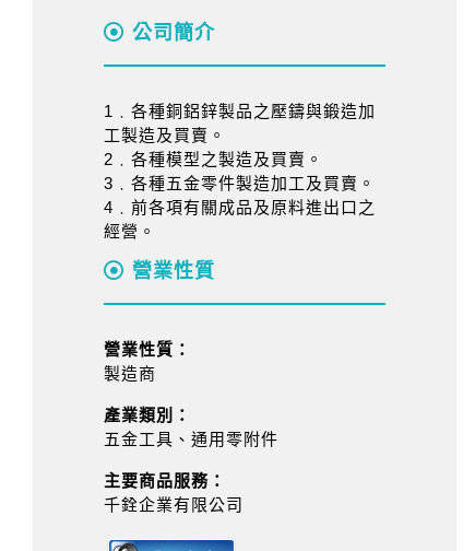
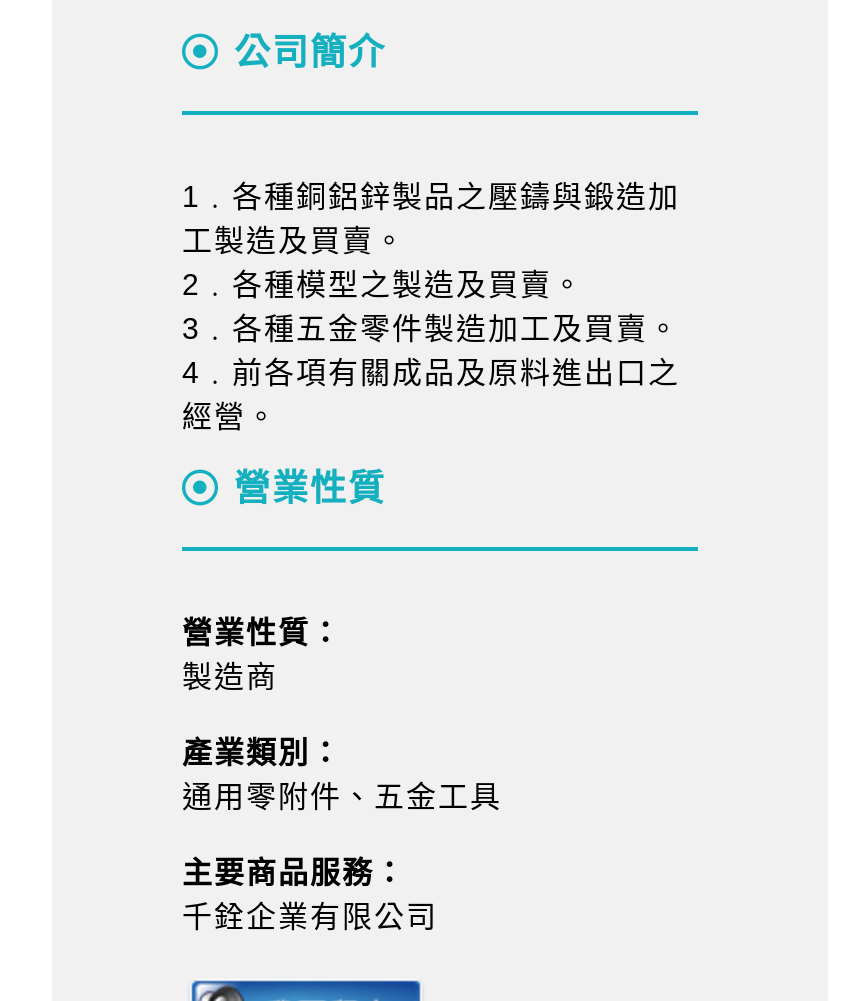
[104,430,278,448] 五金工具、通用零附件 -> [182,779,502,813] 通用零附件、五金工具

